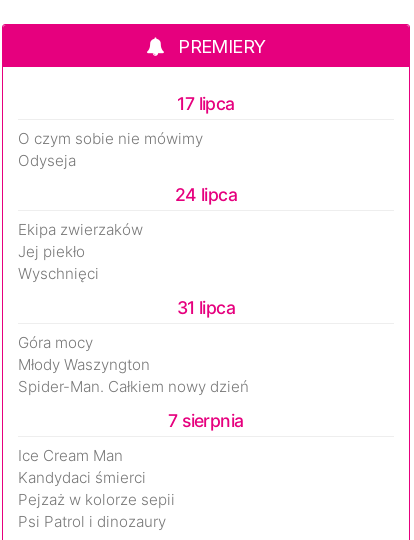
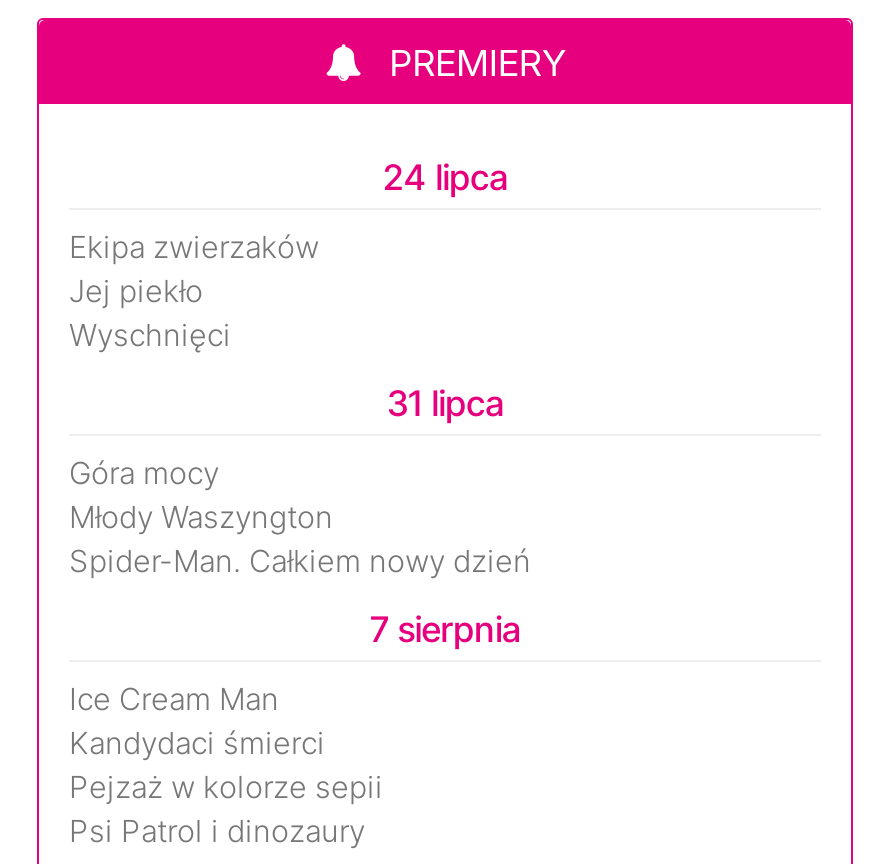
[18,93,235,170] 17 lipca | O czym sobie nie mówimy | Odyseja -> none

